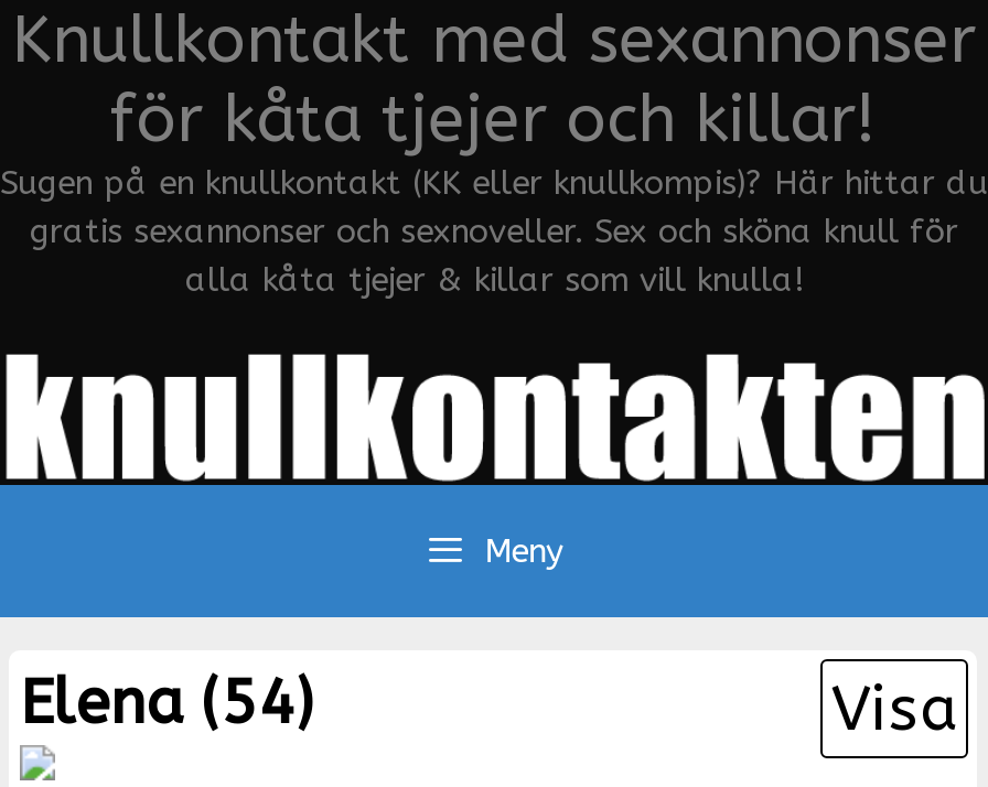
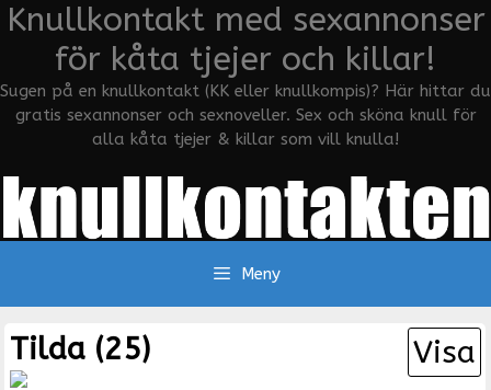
[20,666,313,739] Elena (54) -> [10,331,150,367] Tilda (25)

